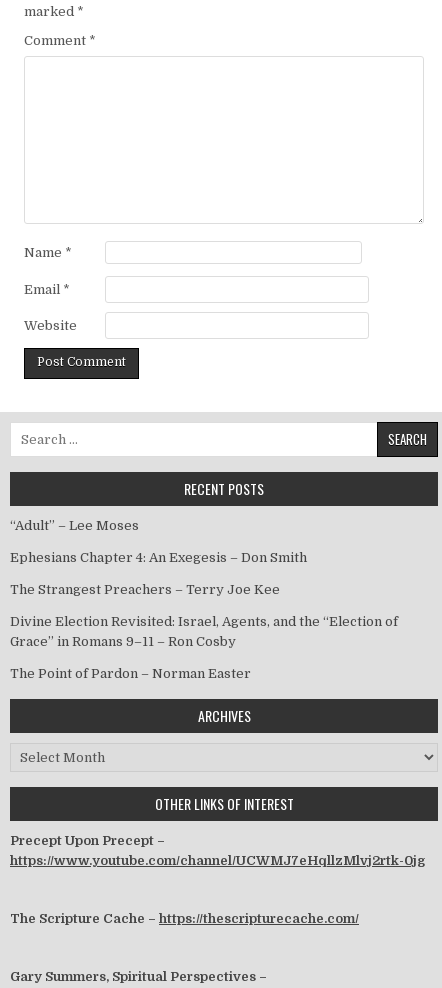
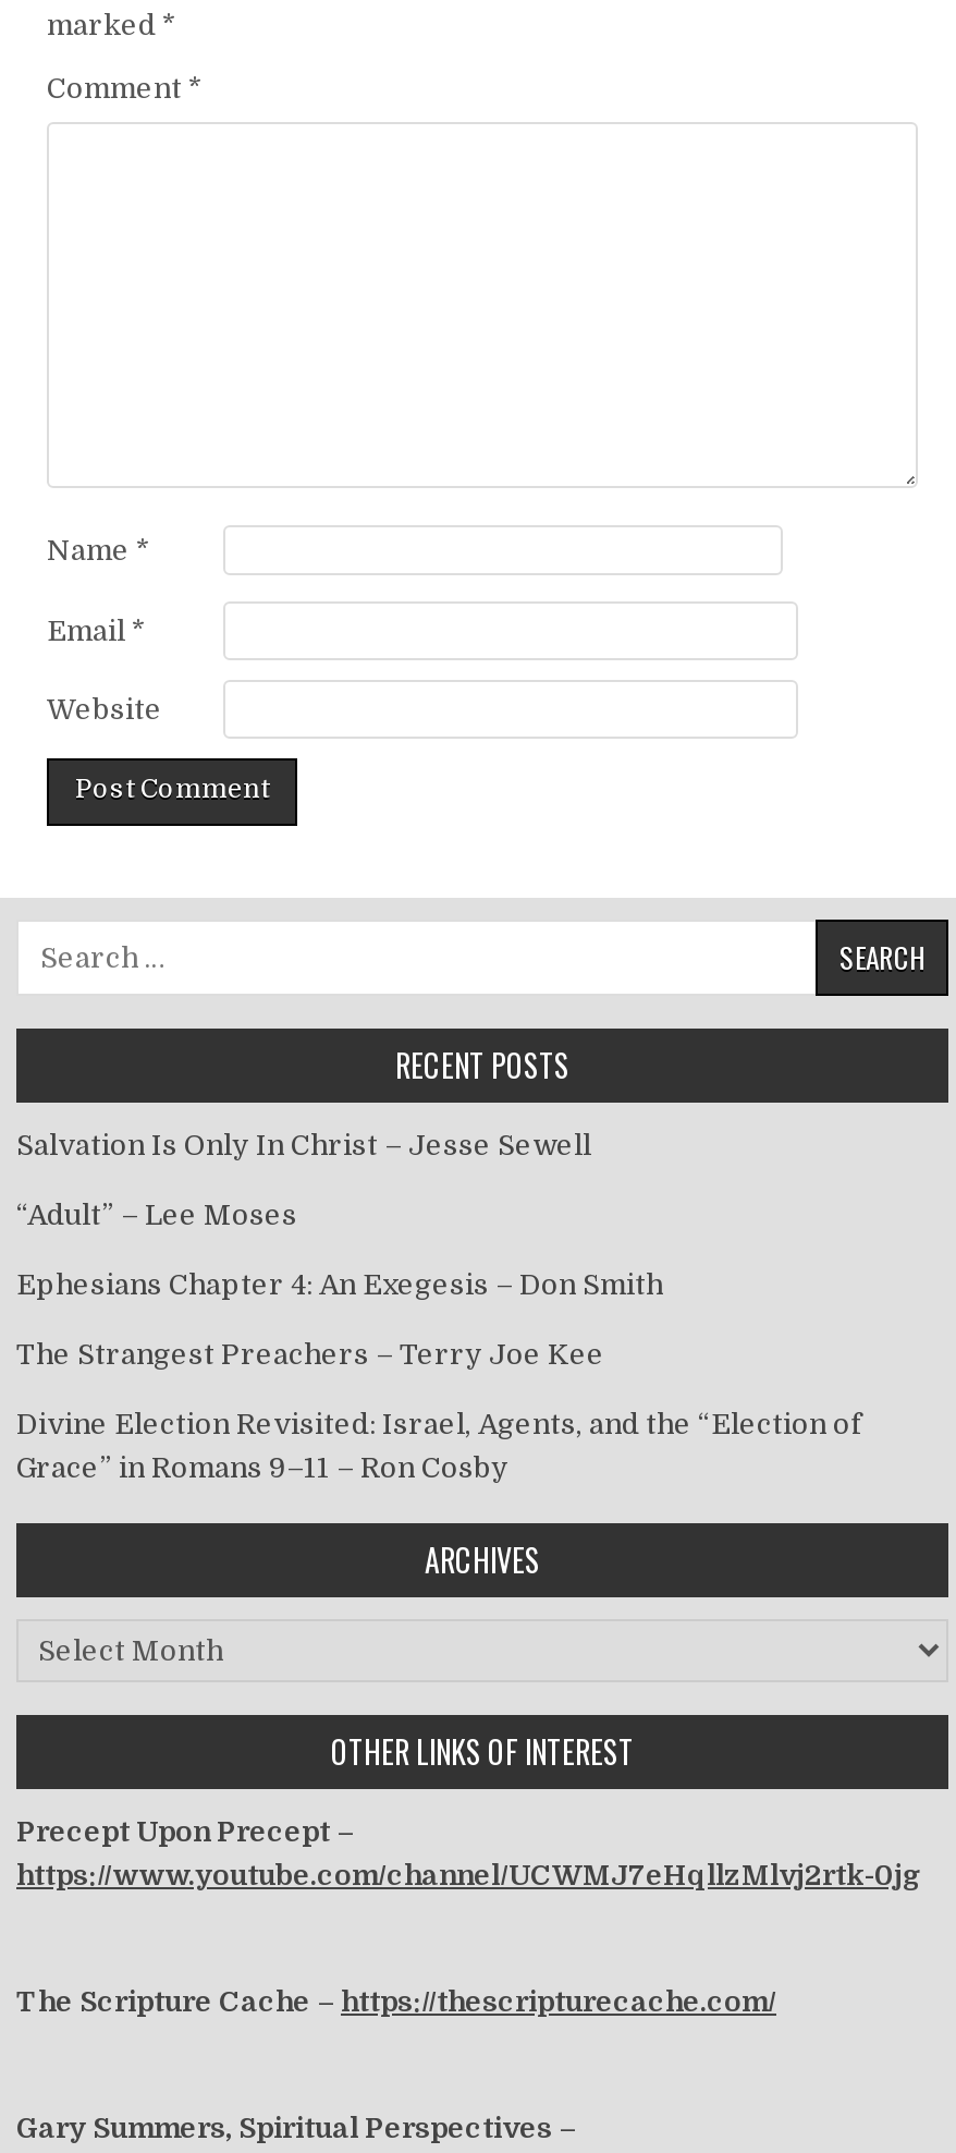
none -> [16,1129,591,1161] Salvation Is Only In Christ – Jesse Sewell
moved [10,518,398,649] -> [16,1199,861,1484]: “Adult” – Lee Moses | Ephesians Chapter 4: An Exegesis – Don Smith | The Strangest Preachers – Terry Joe Kee | Divine Election Revisited: Israel, Agents, and the “Election of | Grace” in Romans 9–11 – Ron Cosby
[10,666,251,681] The Point of Pardon – Norman Easter -> none

